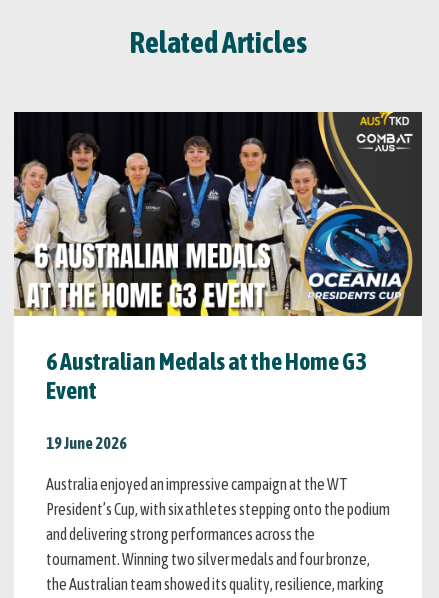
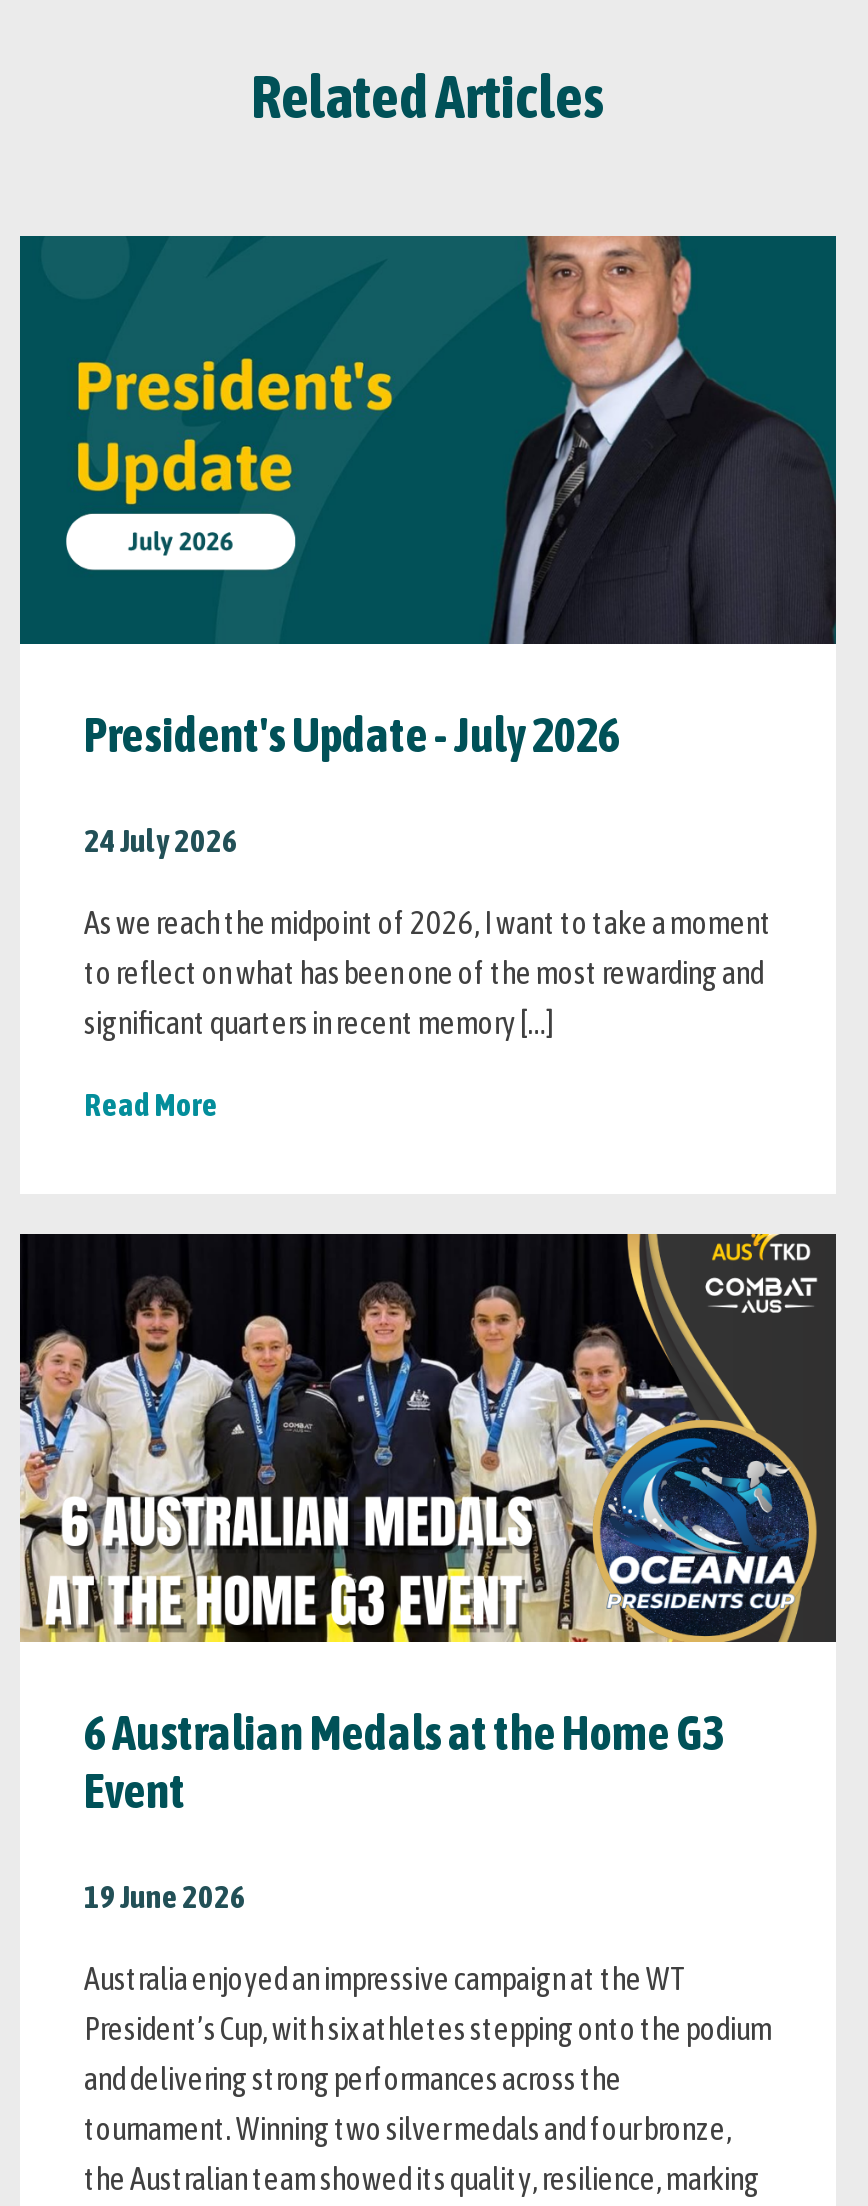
none -> [18,234,836,1123] [image] | President's Update - July 2026 | 24 July 2026 | As we reach the midpoint of 2026, I want to take a moment | to reflect on what has been one of the most rewarding and | significant quarters in recent memory […] | Read More

